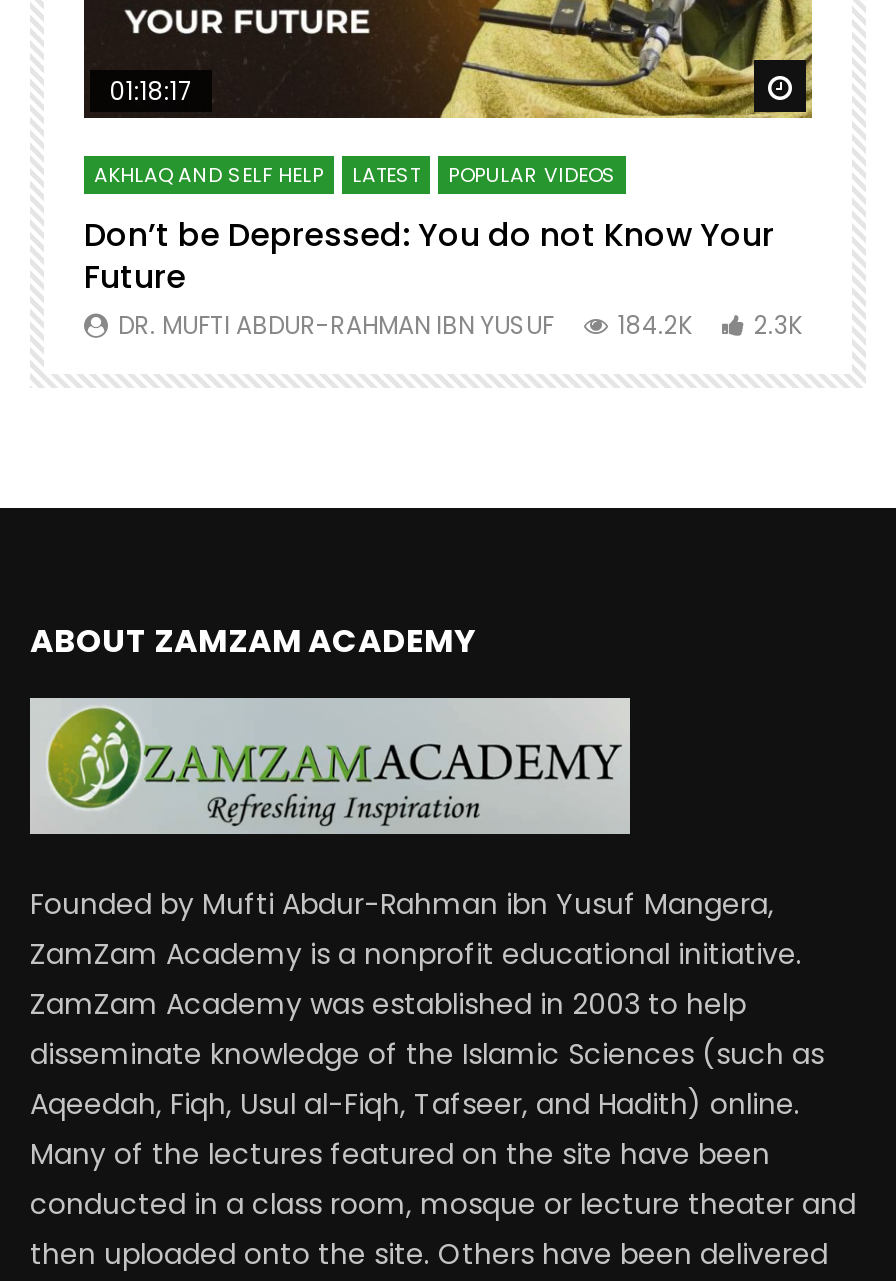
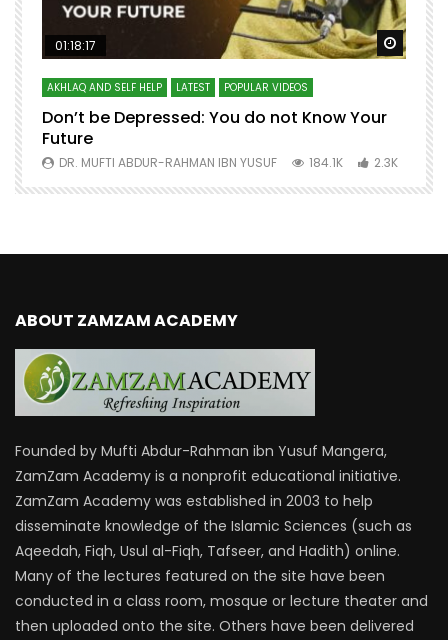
[118,308,802,342] DR. MUFTI ABDUR-RAHMAN IBN YUSUF 184.2K 2.3K -> [59,154,398,171] DR. MUFTI ABDUR-RAHMAN IBN YUSUF 184.1K 2.3K

